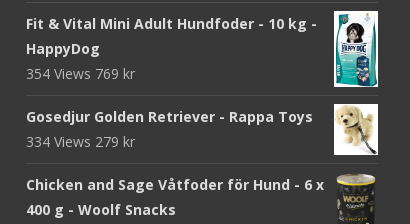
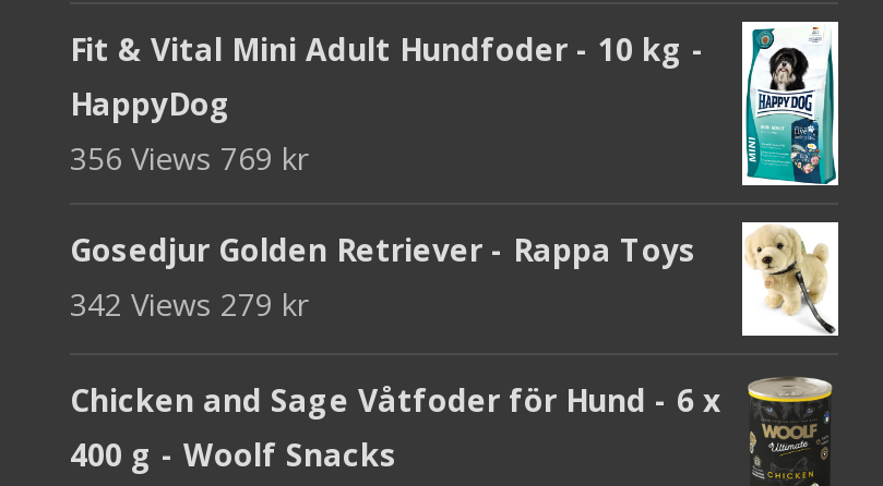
[26,64,135,83] 354 Views 769 kr -> [70,138,308,180] 356 Views 769 kr
[26,132,135,151] 334 Views 279 kr -> [70,285,308,326] 342 Views 279 kr

